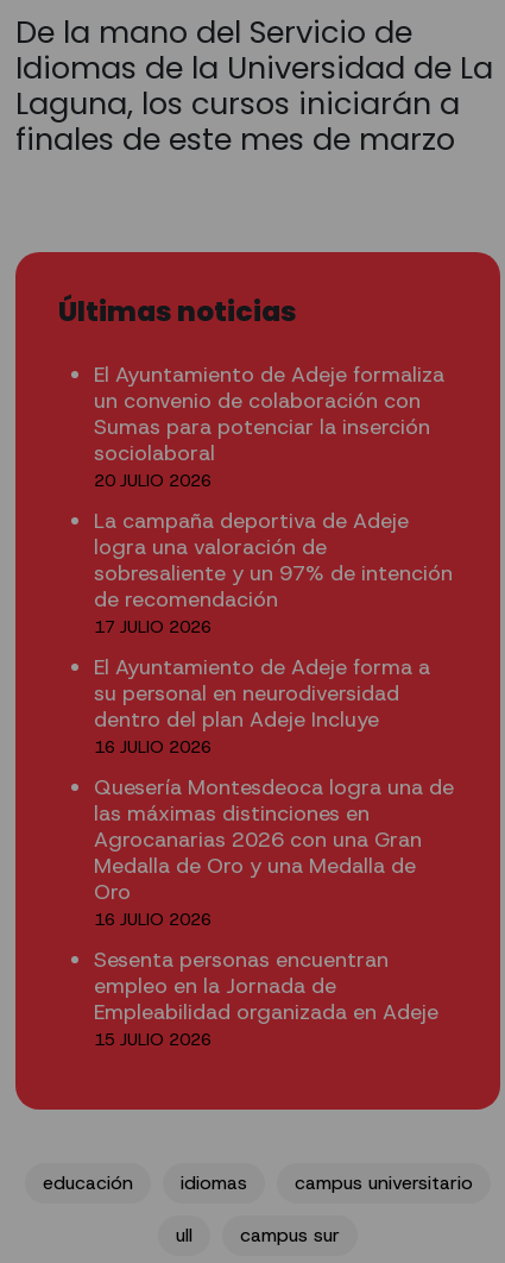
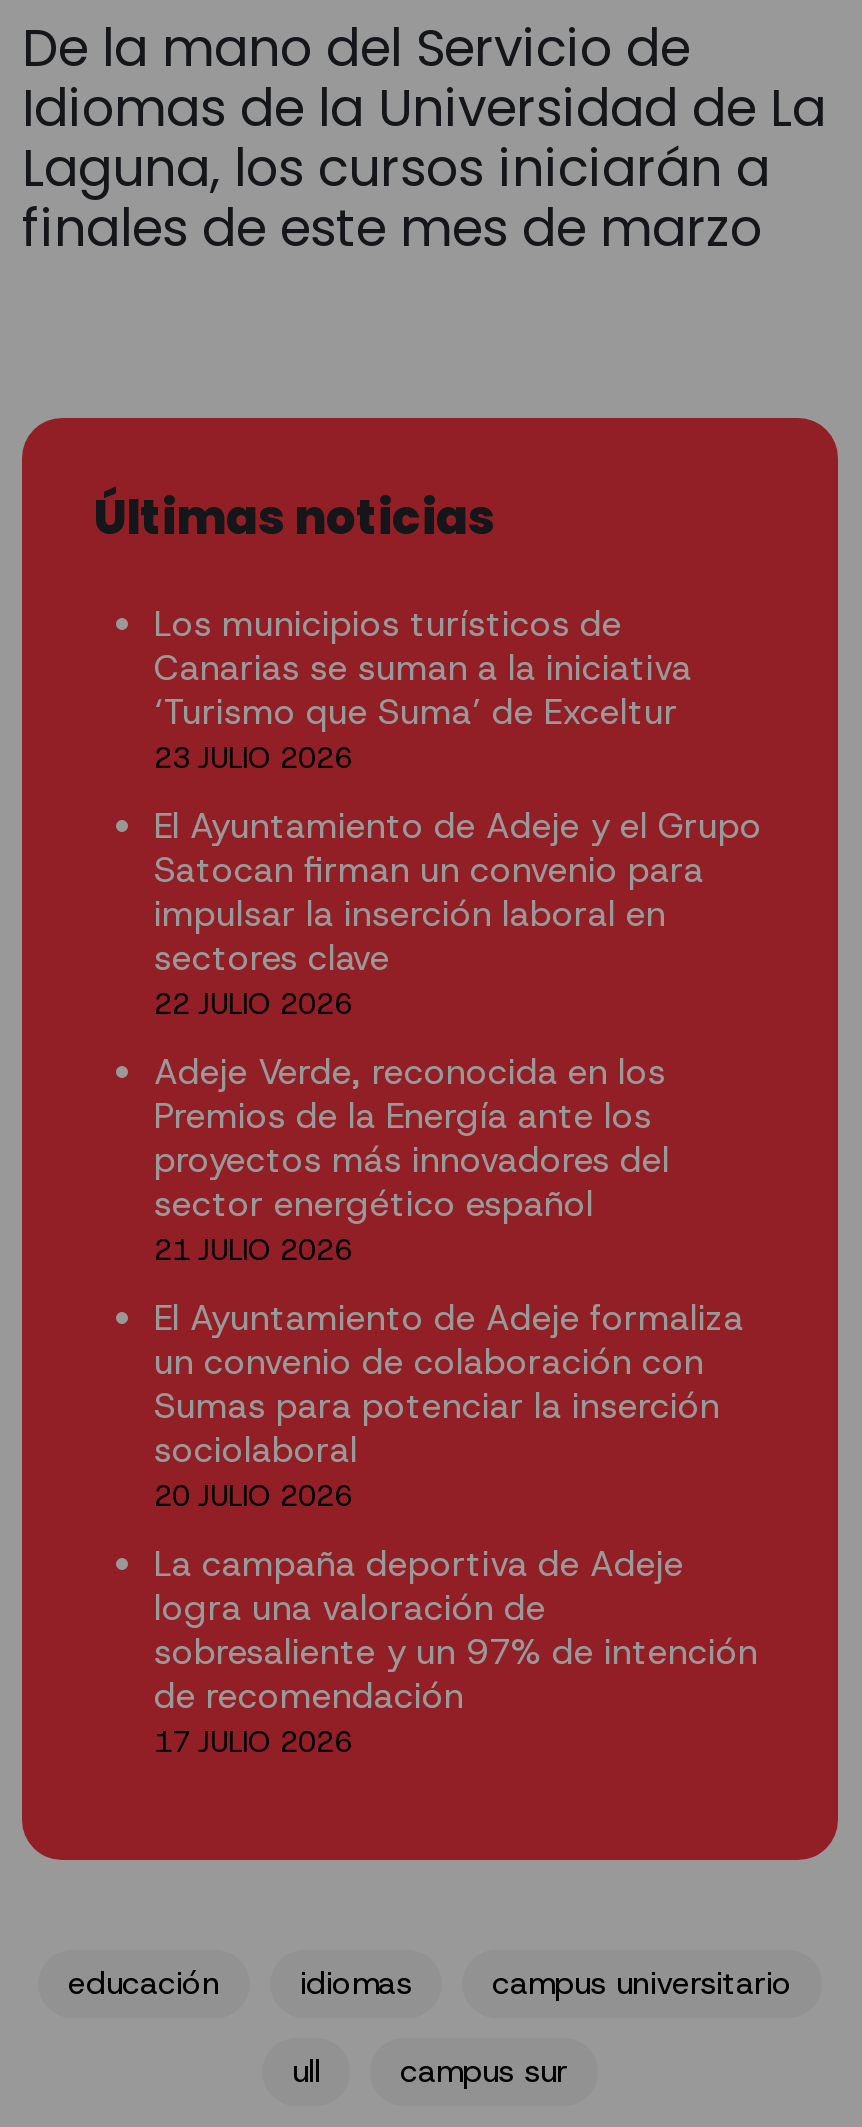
none -> [154,601,762,1271] Los municipios turísticos de | Canarias se suman a la iniciativa | ‘Turismo que Suma’ de Exceltur | 23 JULIO 2026 | El Ayuntamiento de Adeje y el Grupo | Satocan firman un convenio para | impulsar la inserción laboral en | sectores clave | 22 JULIO 2026 | Adeje Verde, reconocida en los | Premios de la Energía ante los | proyectos más innovadores del | sector energético español | 21 JULIO 2026
moved [94,361,453,639] -> [154,1295,758,1763]: El Ayuntamiento de Adeje formaliza | un convenio de colaboración con | Sumas para potenciar la inserción | ... | de recomendación | 17 JULIO 2026
[94,653,454,1052] El Ayuntamiento de Adeje forma a | su personal en neurodiversidad | dentro del plan Adeje Incluye | 16 JULIO 2026 | Quesería Montesdeoca logra una de | las máximas distinciones en | Agrocanarias 2026 con una Gran | Medalla de Oro y una Medalla de | Oro | 16 JULIO 2026 | Sesenta personas encuentran | empleo en la Jornada de | Empleabilidad organizada en Adeje | 15 JULIO 2026 -> none

